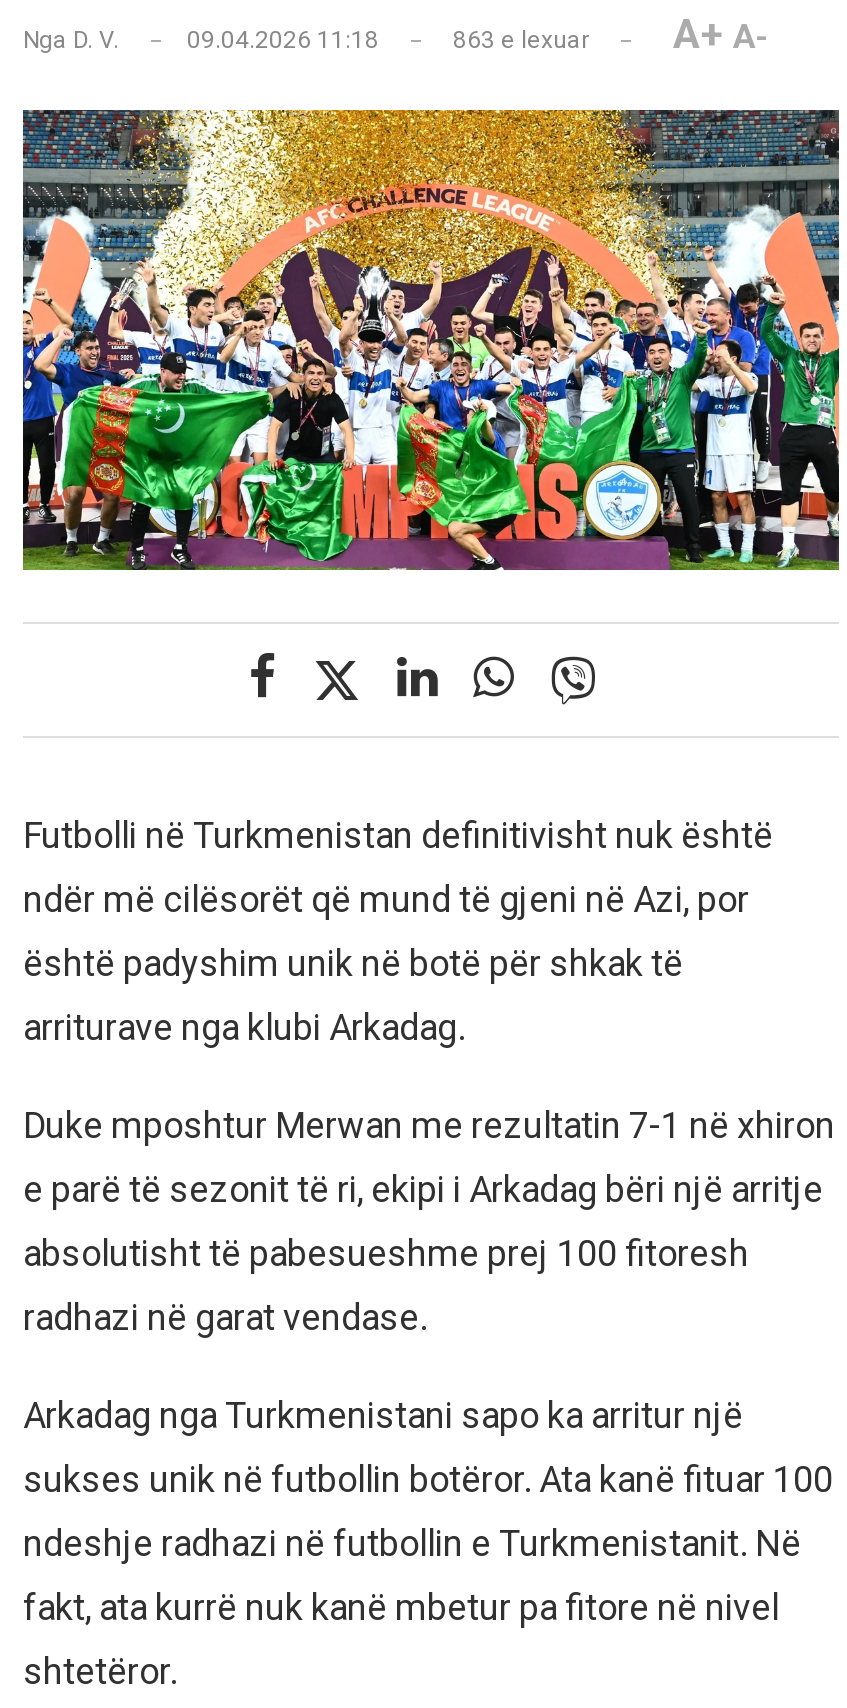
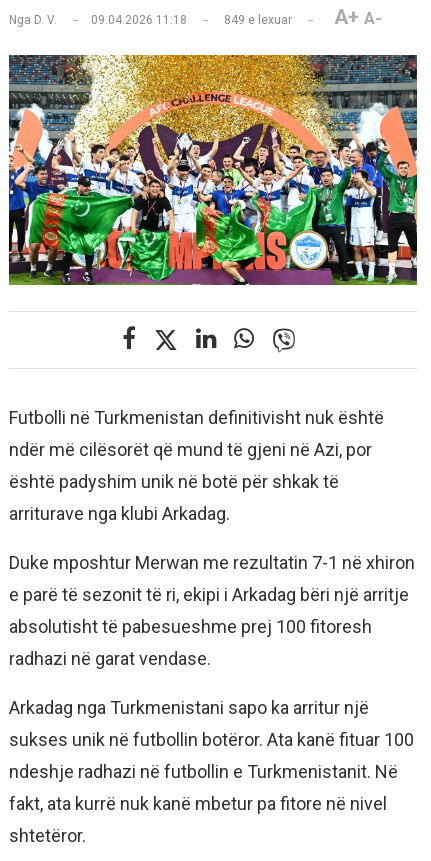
[447,27,589,55] 863 e lexuar -> [221,13,292,27] 849 e lexuar

